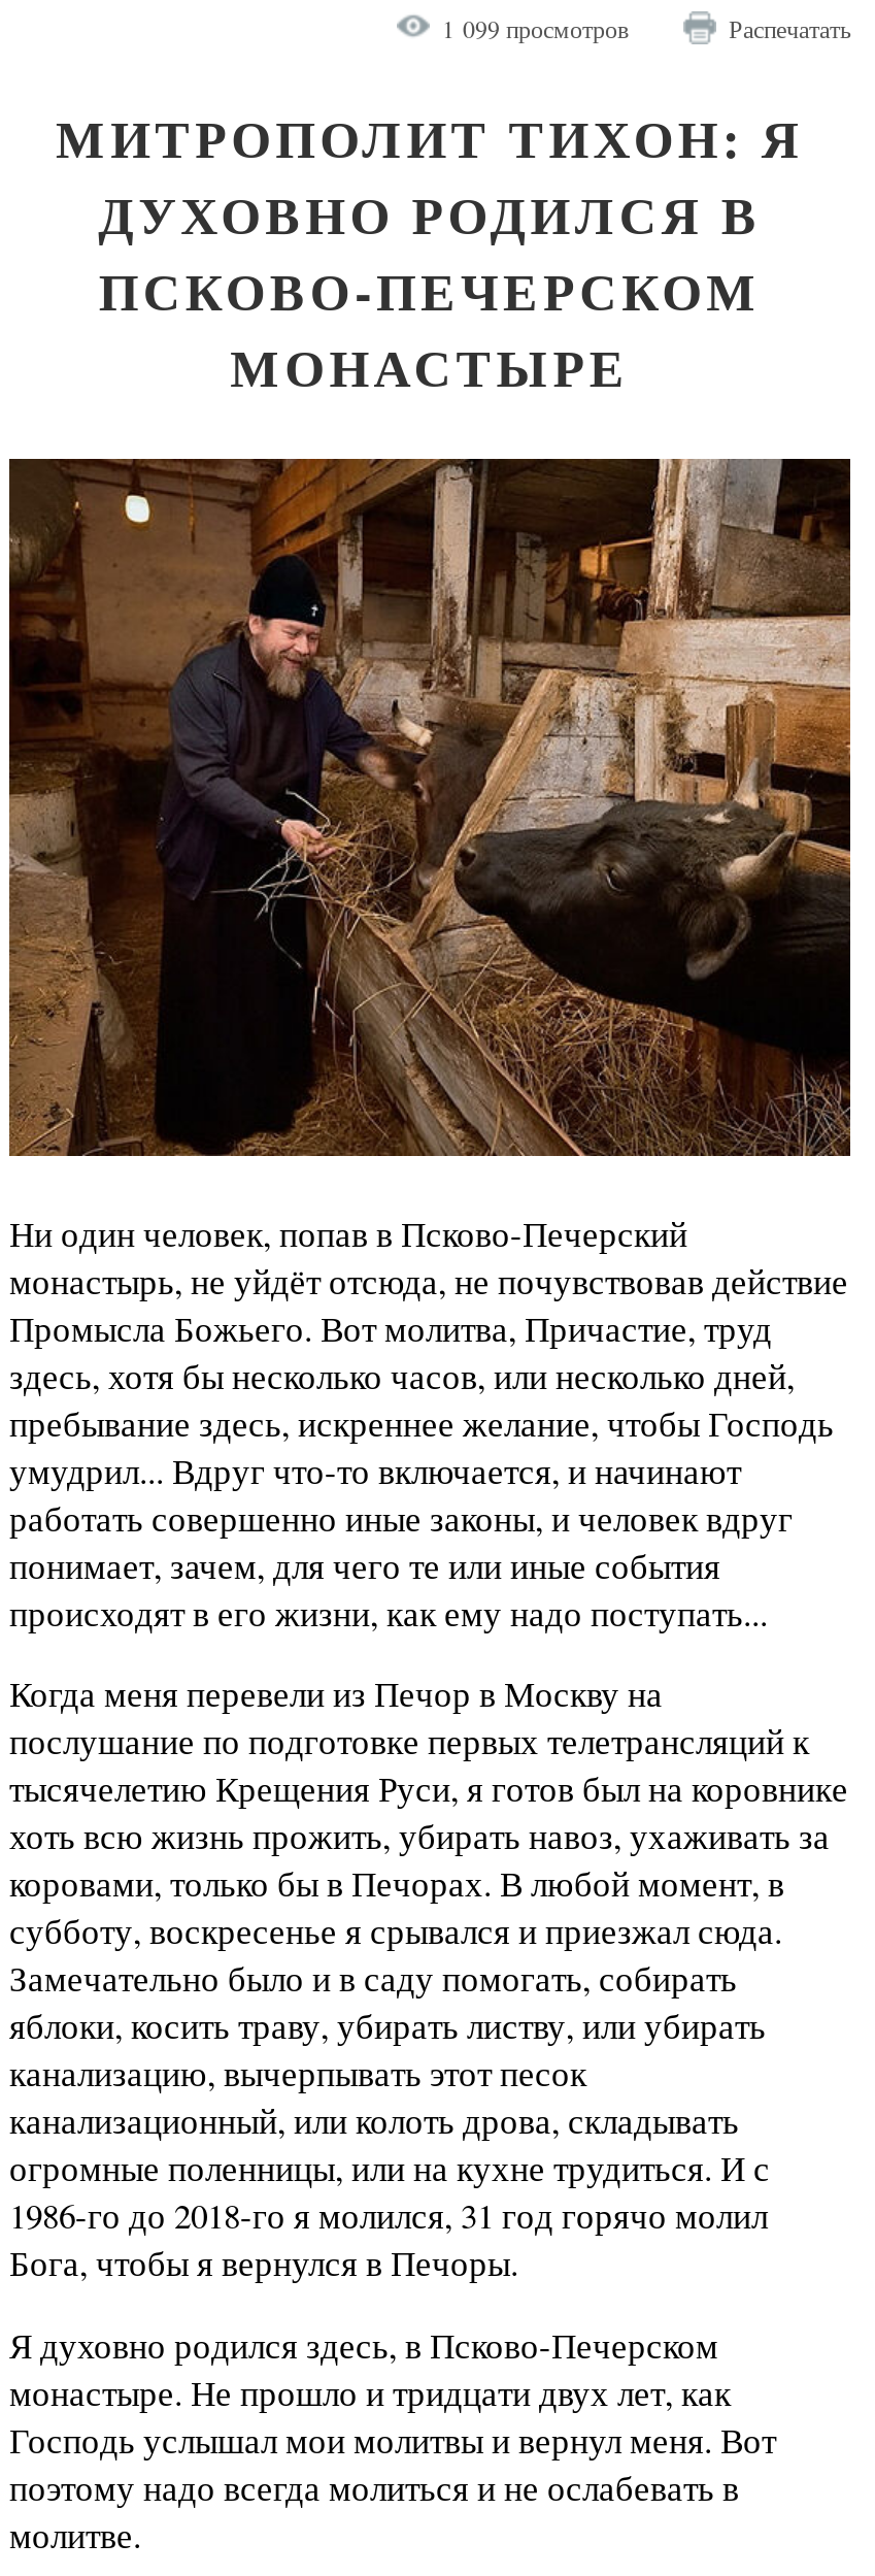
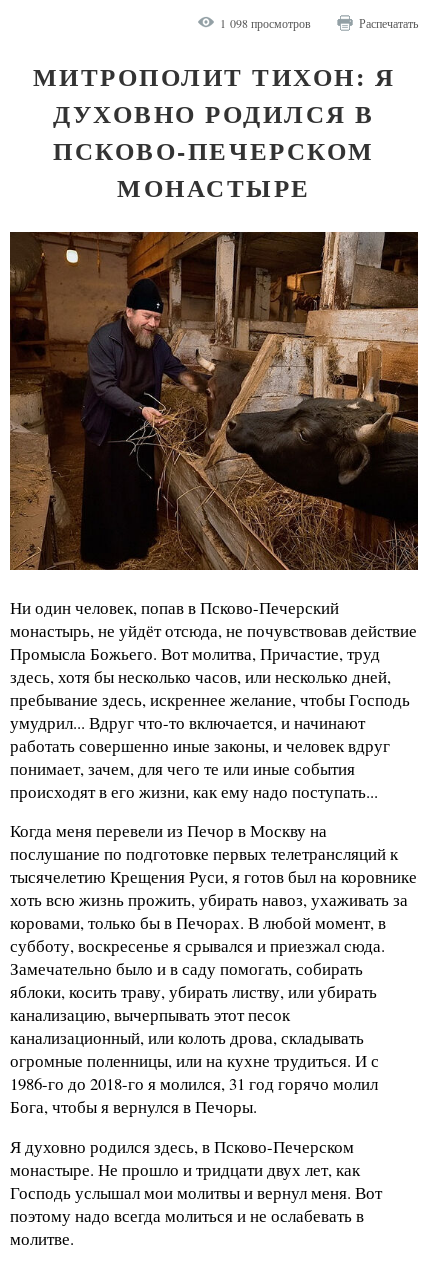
[442,11,630,44] 1 099 просмотров -> [220,15,311,31] 1 098 просмотров

